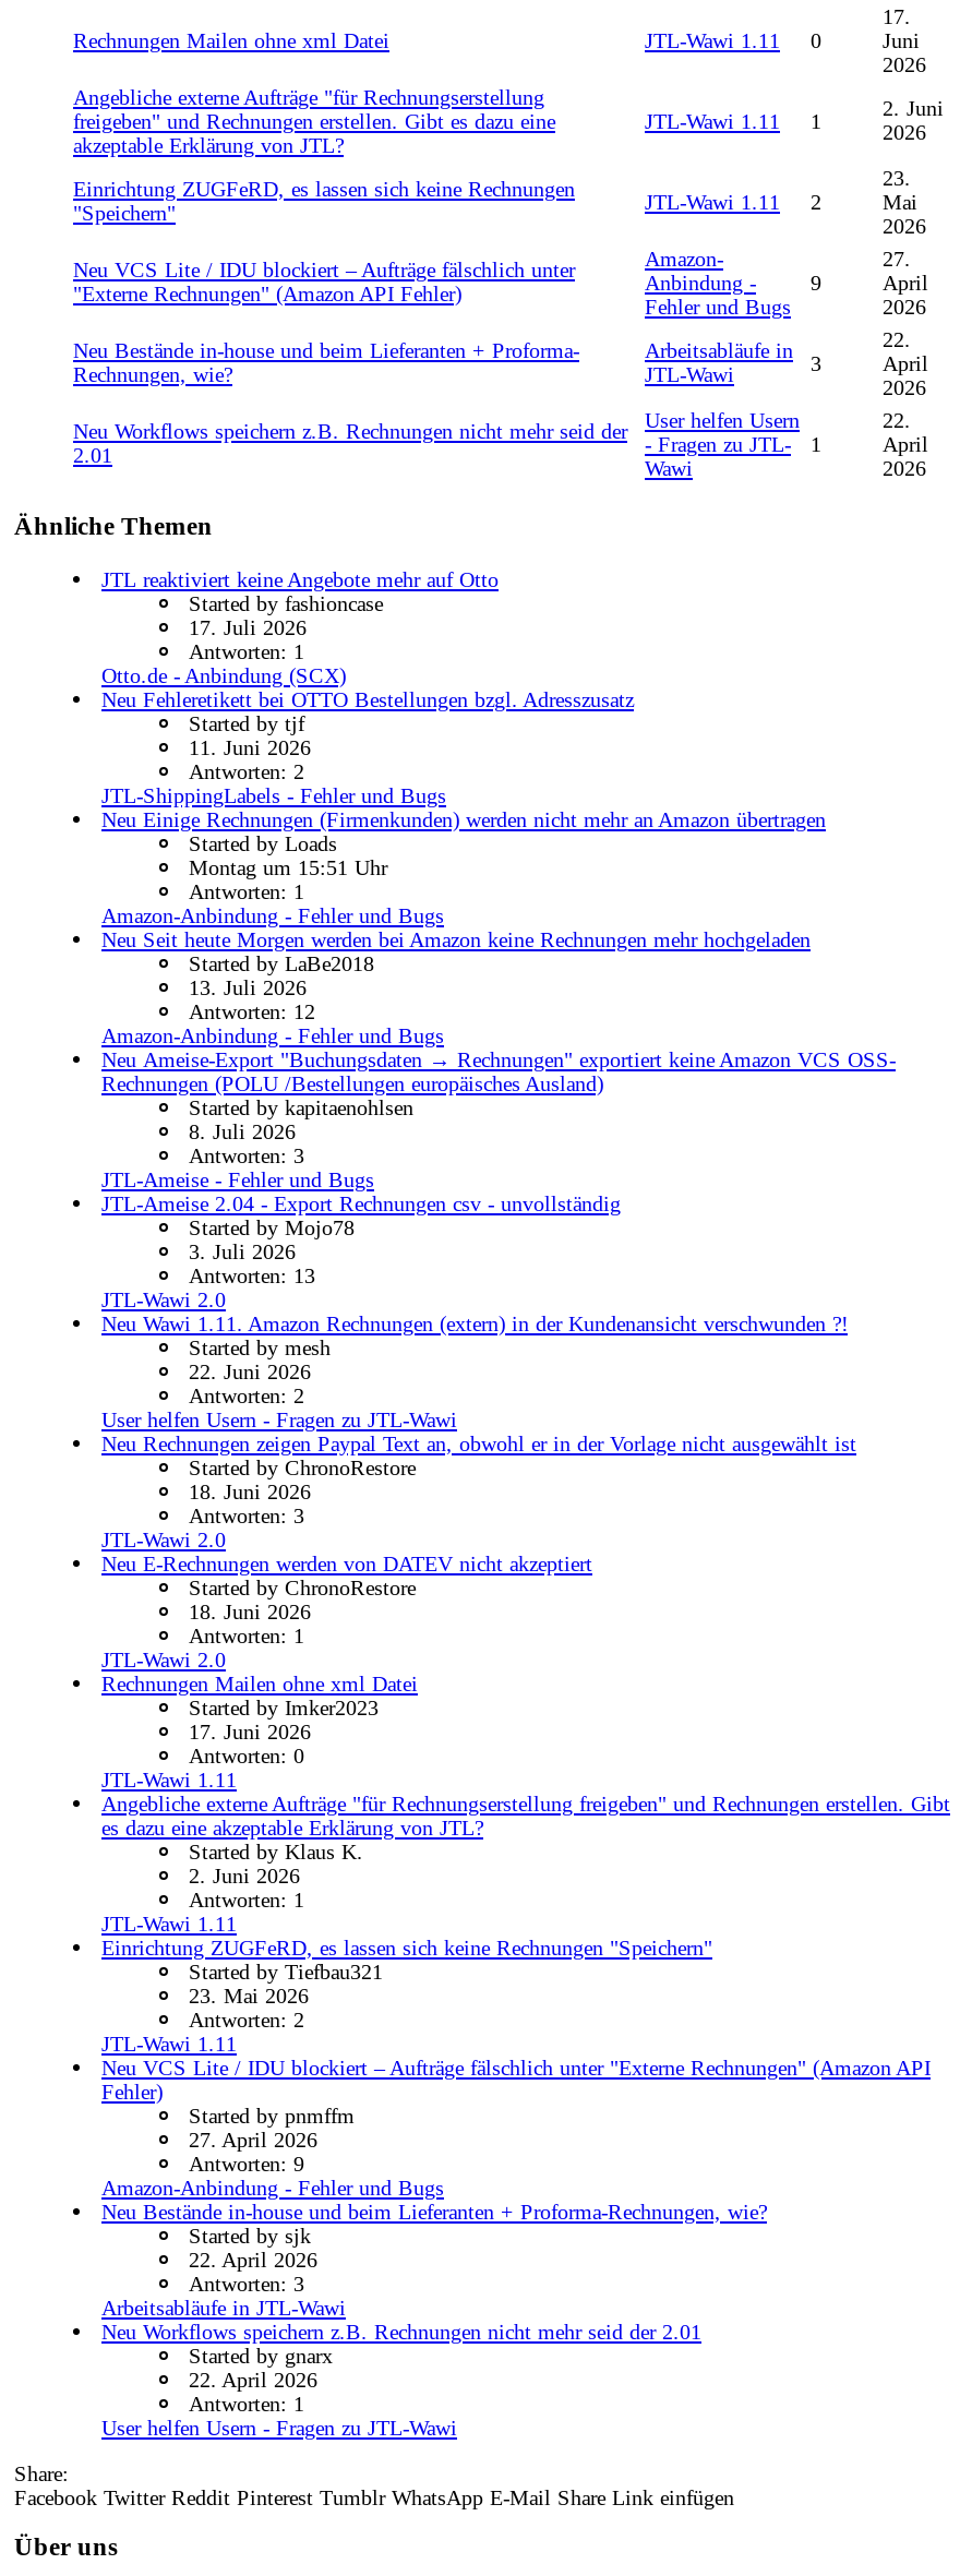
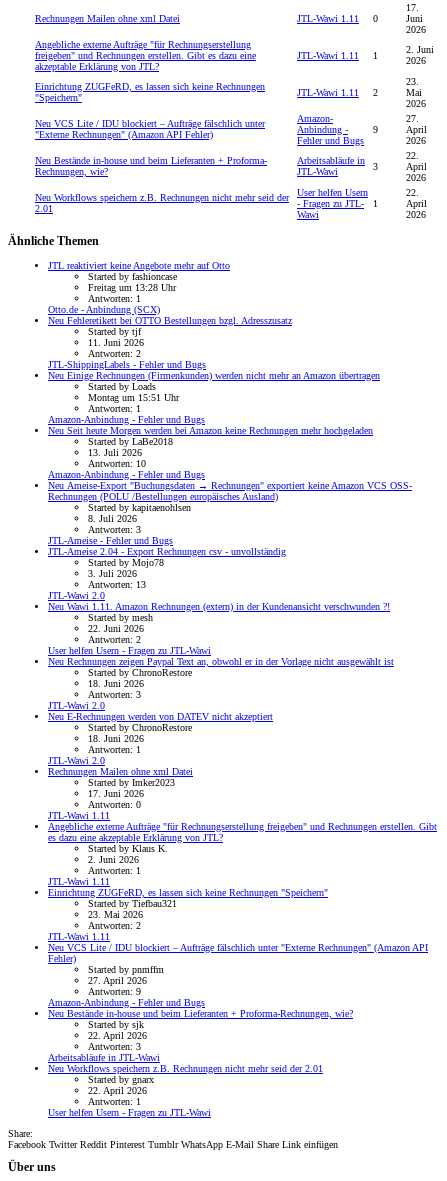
[189,614,307,638] 17. Juli 2026 -> [88,282,176,293] Freitag um 13:28 Uhr
[189,999,315,1023] Antworten: 12 -> [88,458,146,469] Antworten: 10

